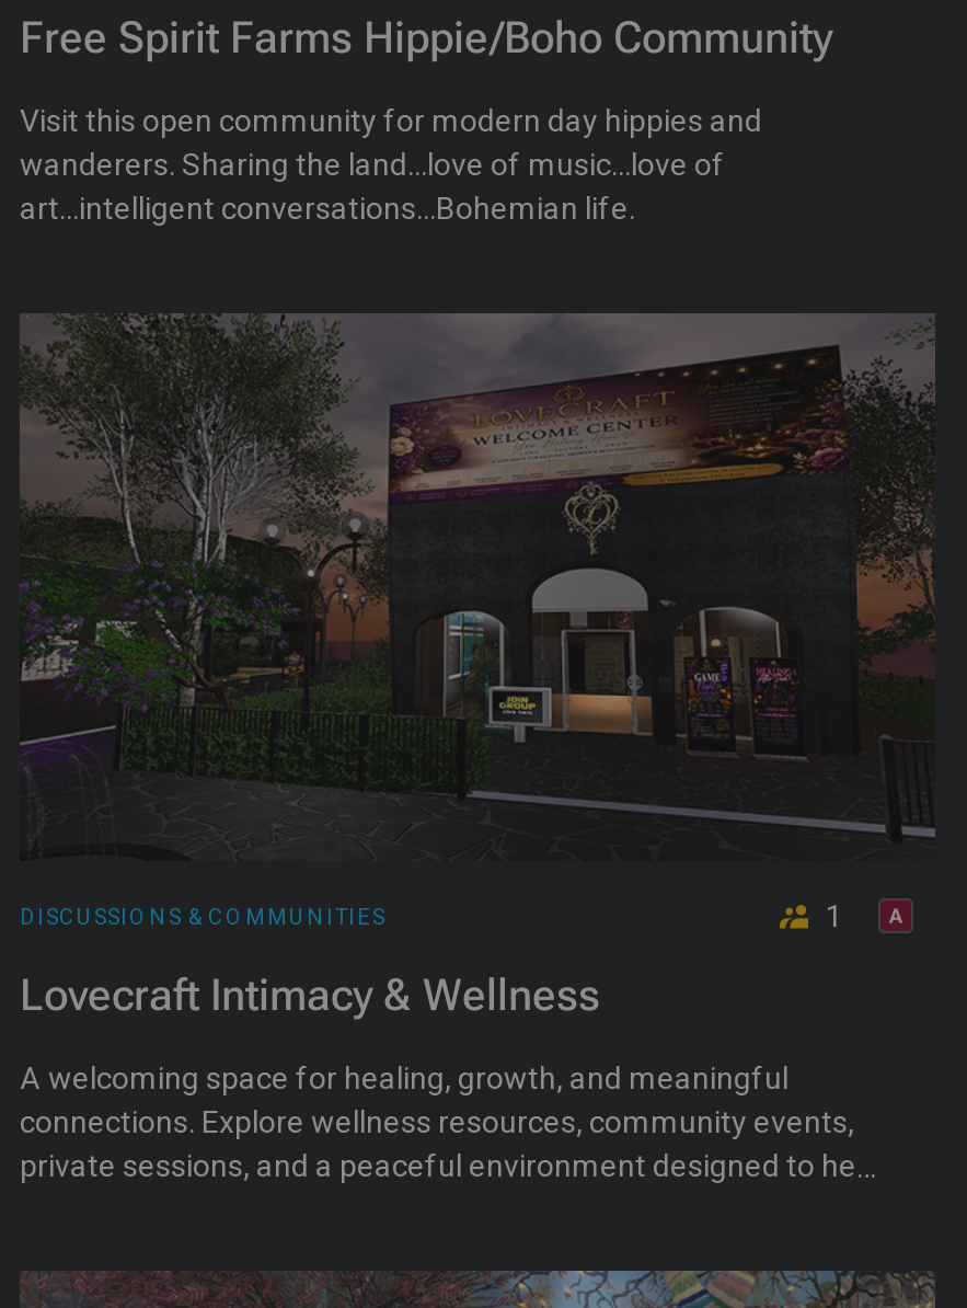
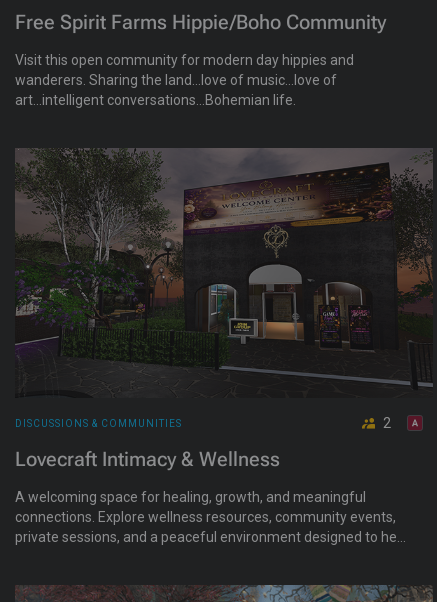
[826,899,843,934] 1 -> [383,415,391,431] 2

